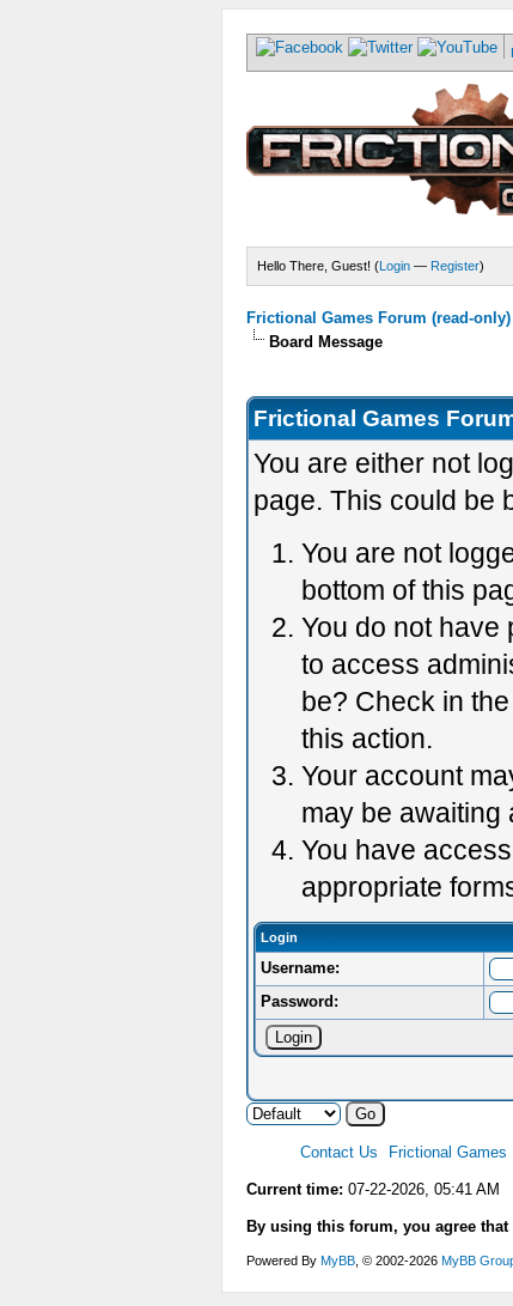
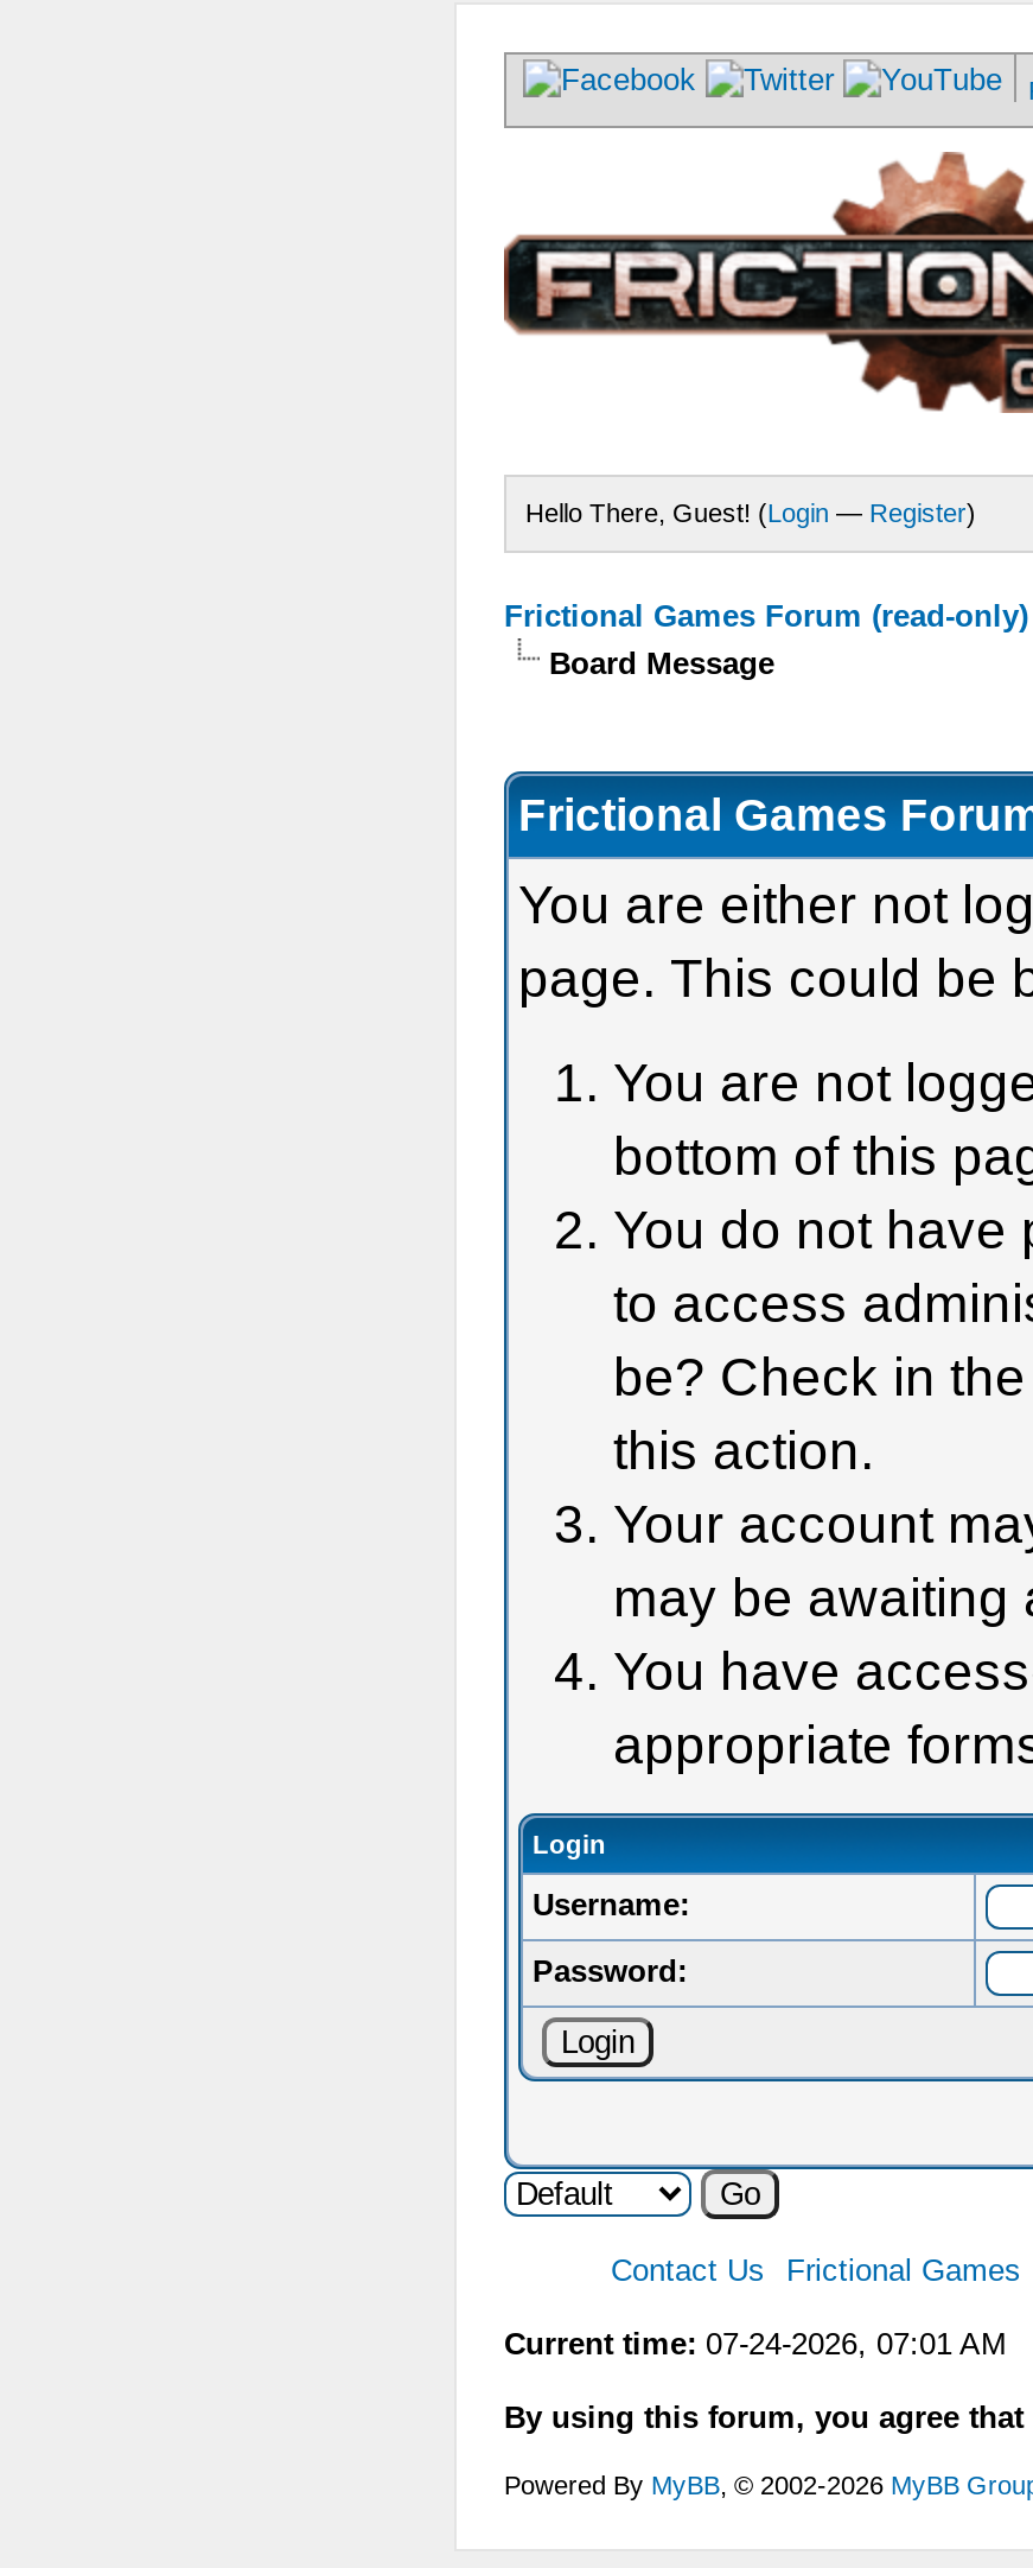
[246,1180,500,1198] Current time: 07-22-2026, 05:41 AM -> [504,2326,1007,2362] Current time: 07-24-2026, 07:01 AM

